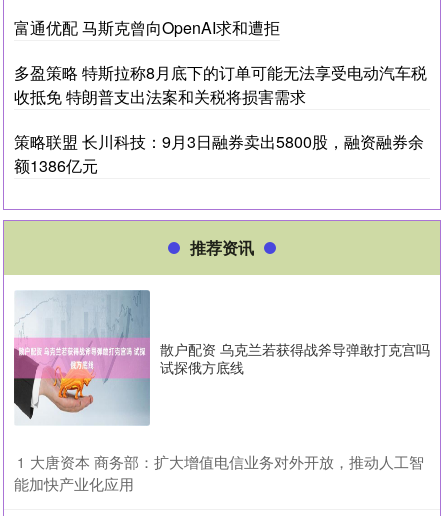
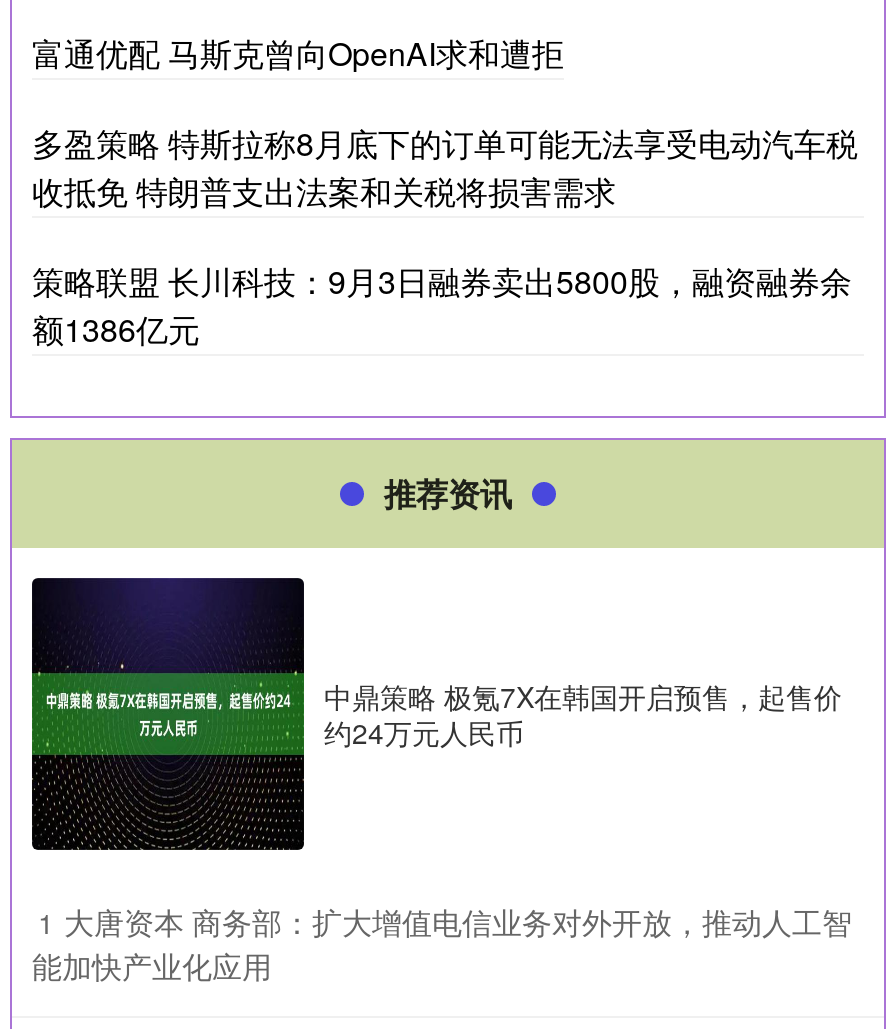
[13,289,430,426] [image] | 散户配资 乌克兰若获得战斧导弹敢打克宫吗 | 试探俄方底线 -> [30,575,842,853] [image] | 中鼎策略 极氪7X在韩国开启预售，起售价 | 约24万元人民币

